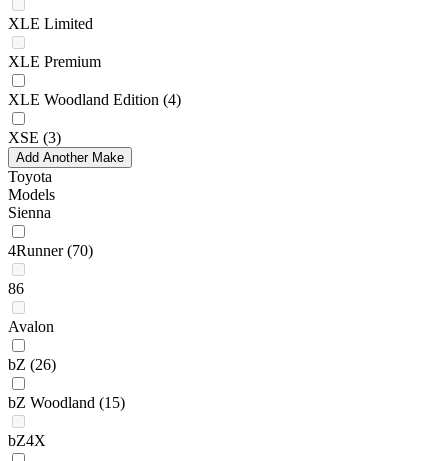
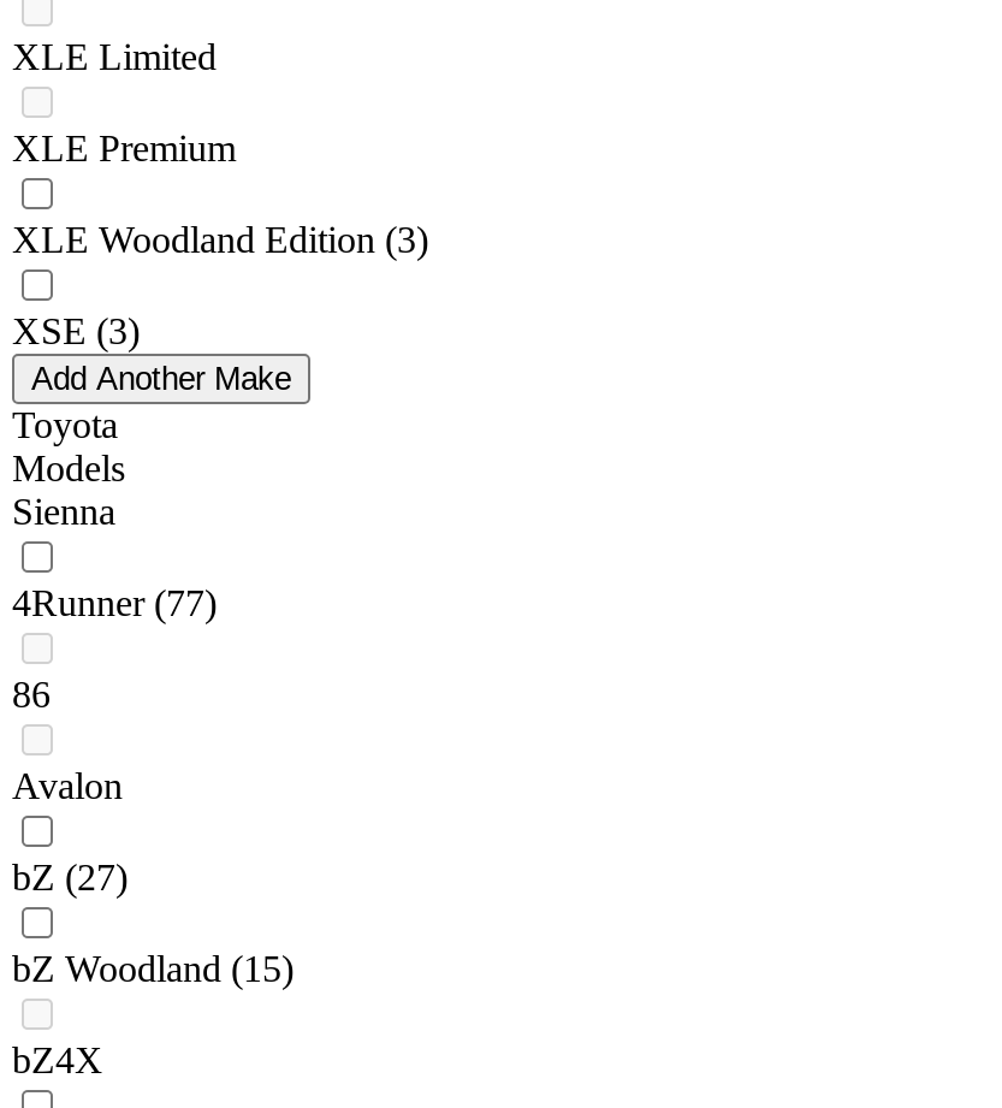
[8,91,181,108] XLE Woodland Edition (4) -> [12,220,428,261] XLE Woodland Edition (3)
[8,242,93,259] 4Runner (70) -> [12,583,217,624] 4Runner (77)
[8,356,56,373] bZ (26) -> [12,858,128,898] bZ (27)

